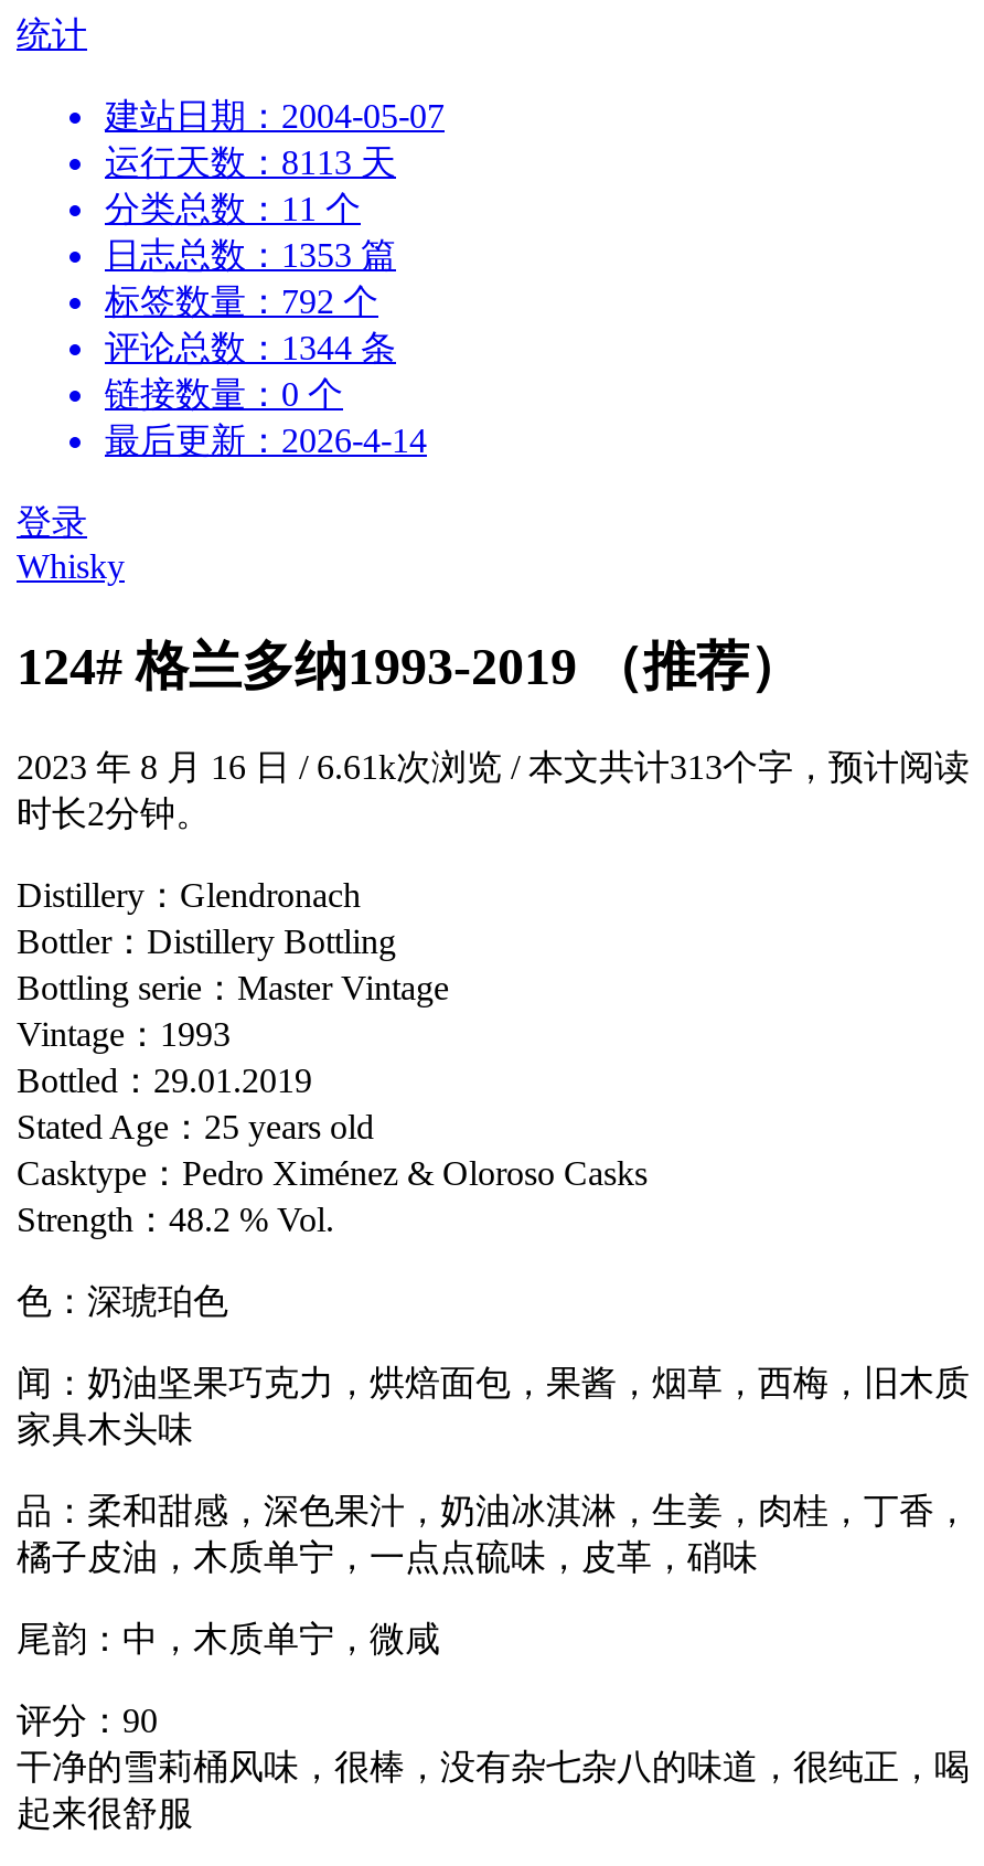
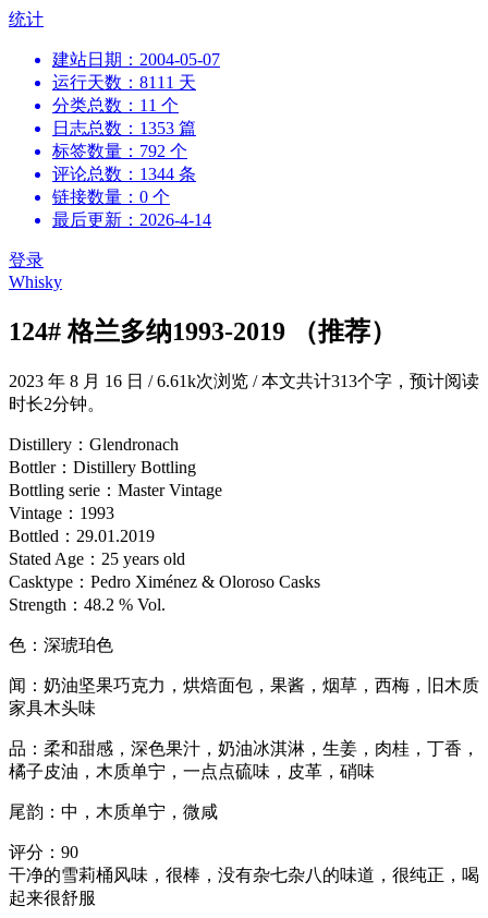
[105,143,396,181] 运行天数：8113 天 -> [52,73,196,92] 运行天数：8111 天

